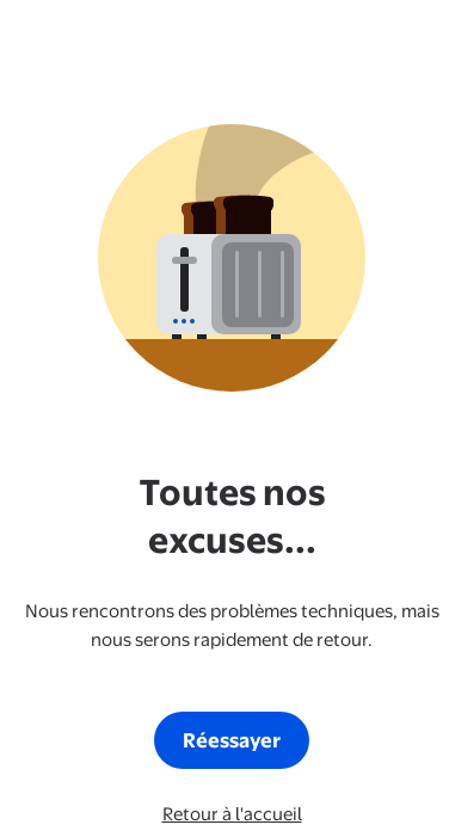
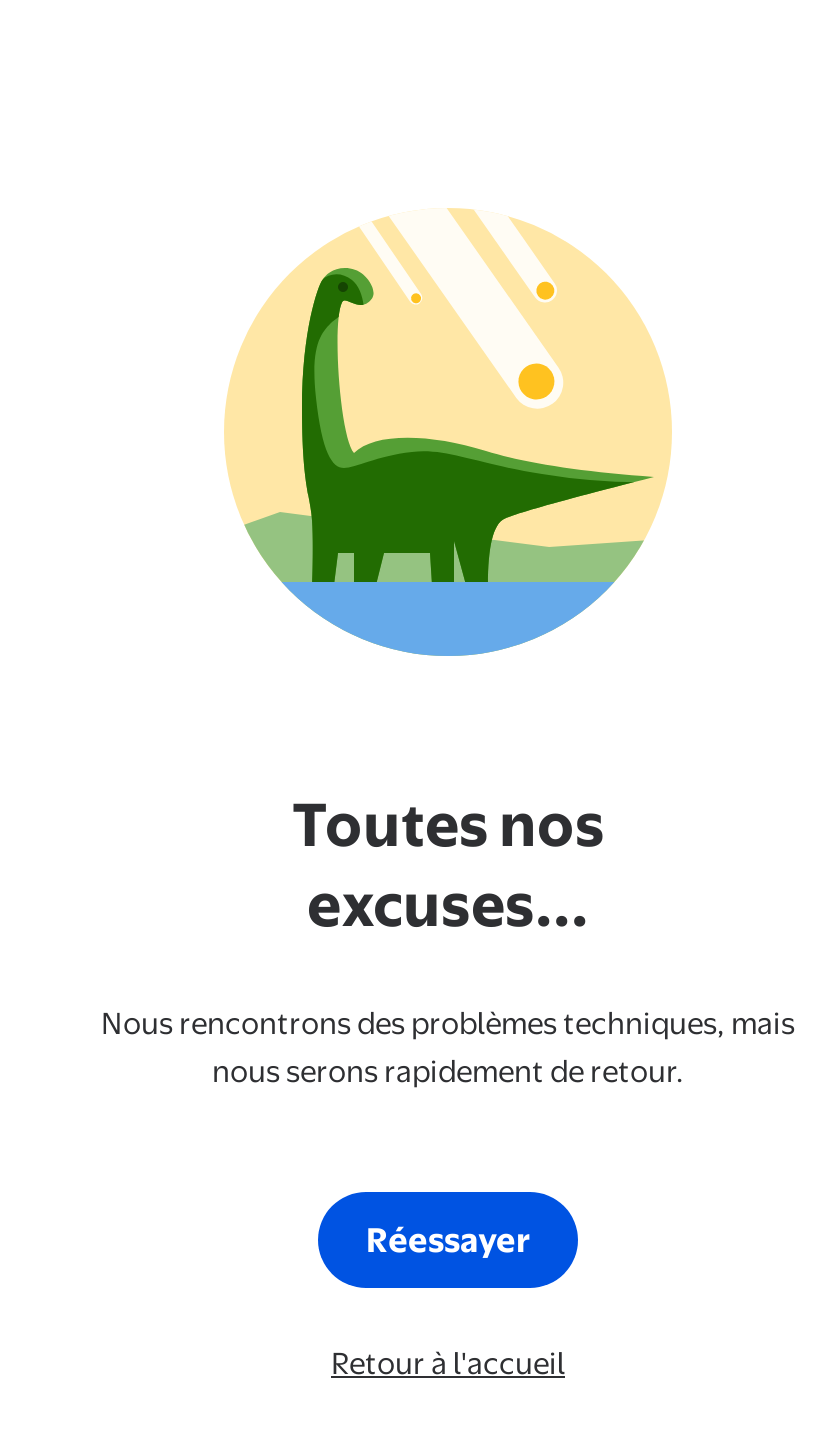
[111,124,350,393] [image] -> [244,210,652,658] [image]

